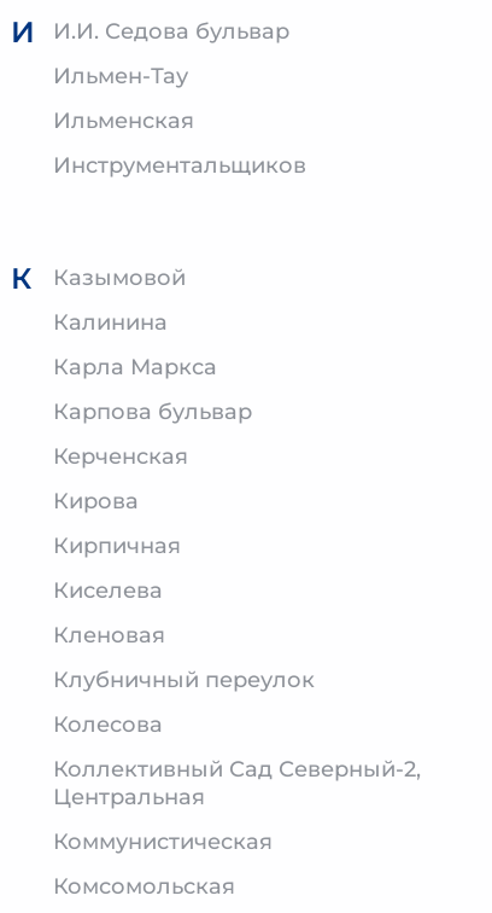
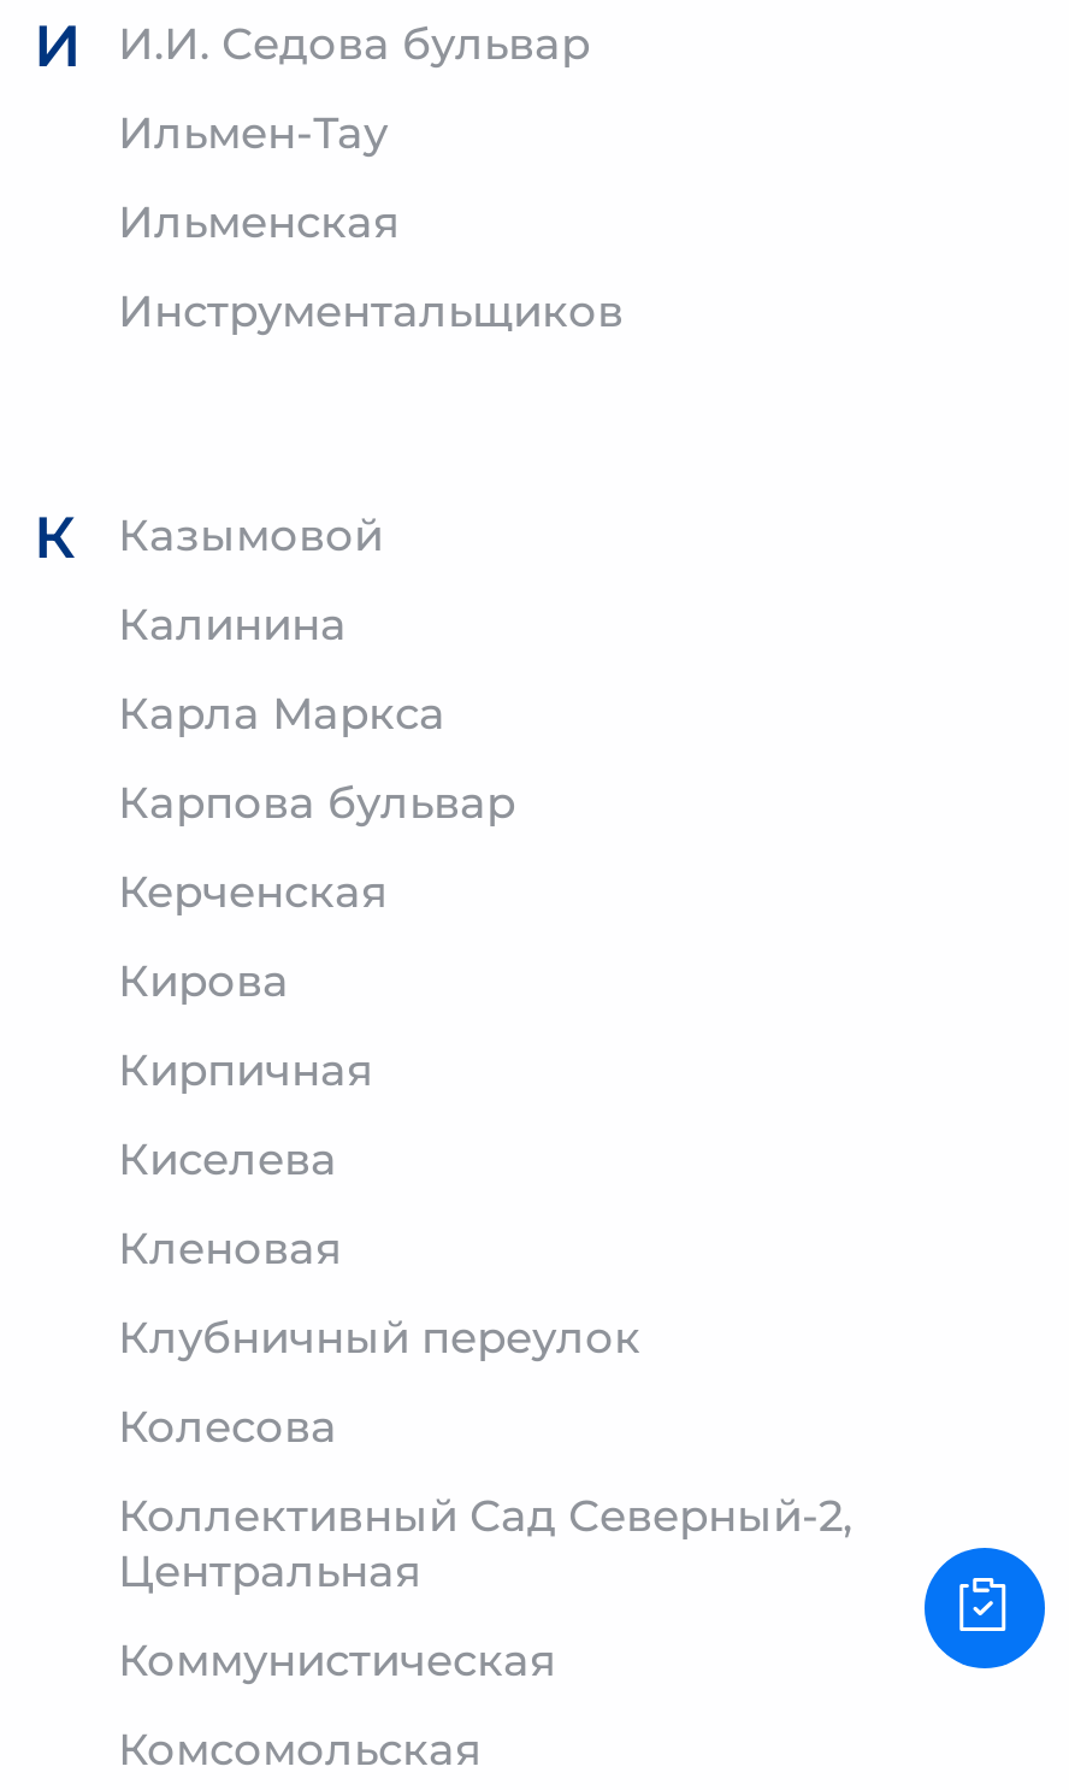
none -> [920,1543,1050,1673] [image]

